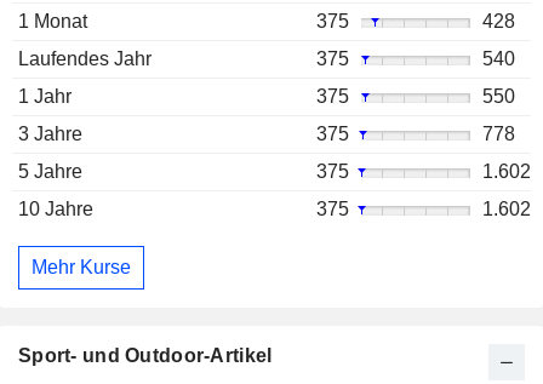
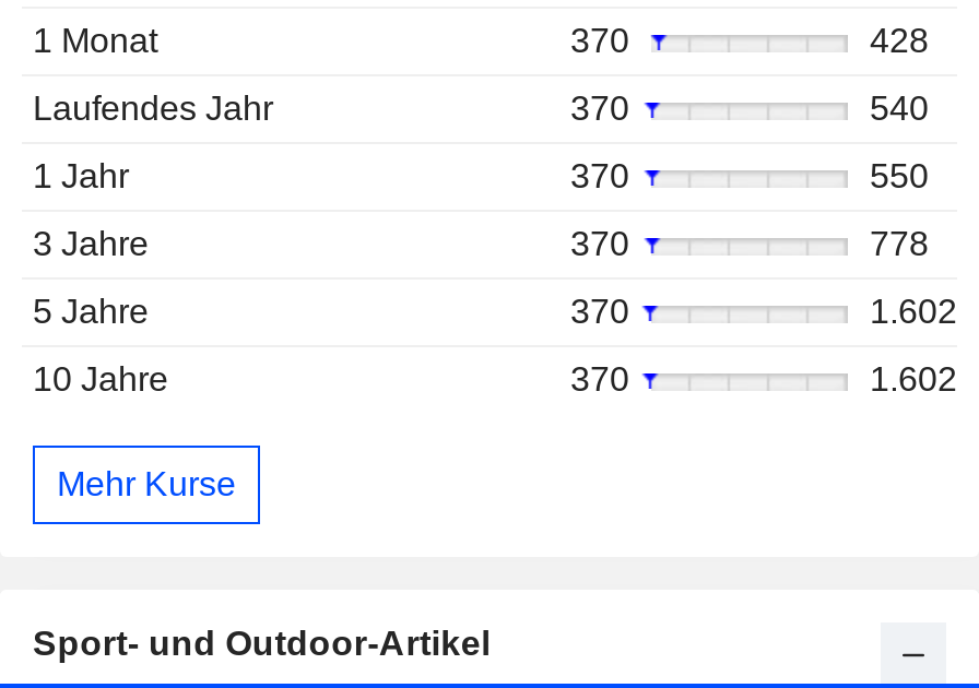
[316,11,349,32] 375 -> [570,23,629,60] 370
[316,49,349,70] 375 -> [570,90,629,128] 370
[316,86,349,107] 375 -> [570,158,629,195] 370
[316,124,349,145] 375 -> [570,226,629,263] 370
[316,162,349,182] 375 -> [570,294,629,331] 370
[316,199,349,220] 375 -> [570,361,629,398] 370

